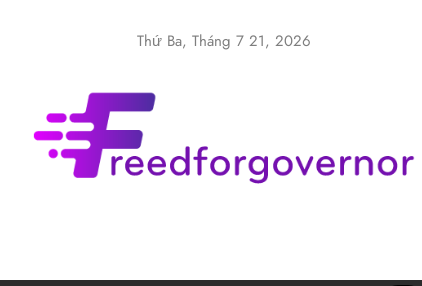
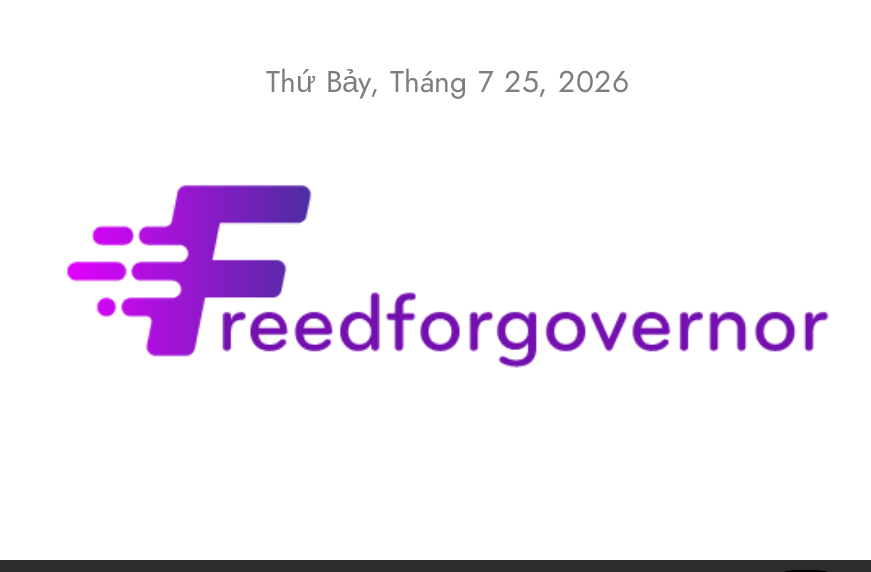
[137,30,311,52] Thứ Ba, Tháng 7 21, 2026 -> [266,60,630,104] Thứ Bảy, Tháng 7 25, 2026

